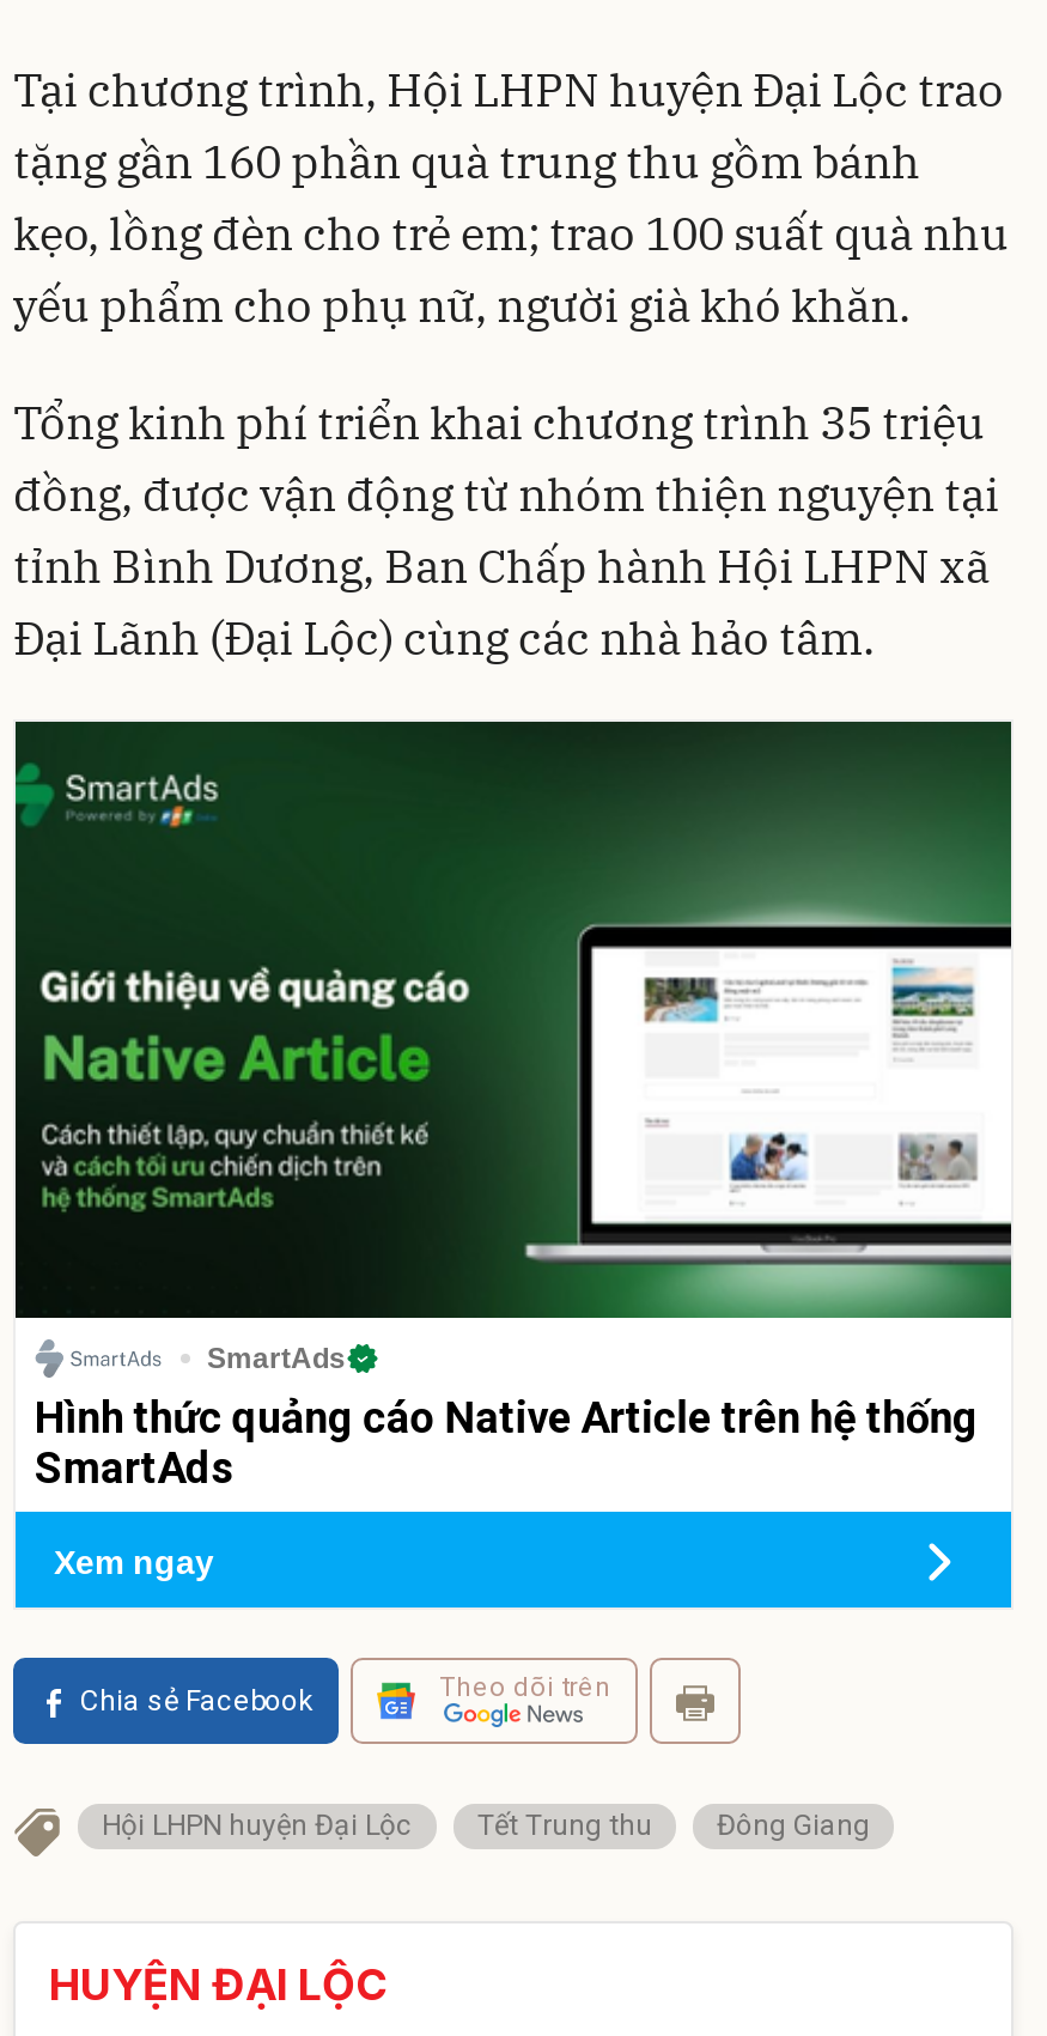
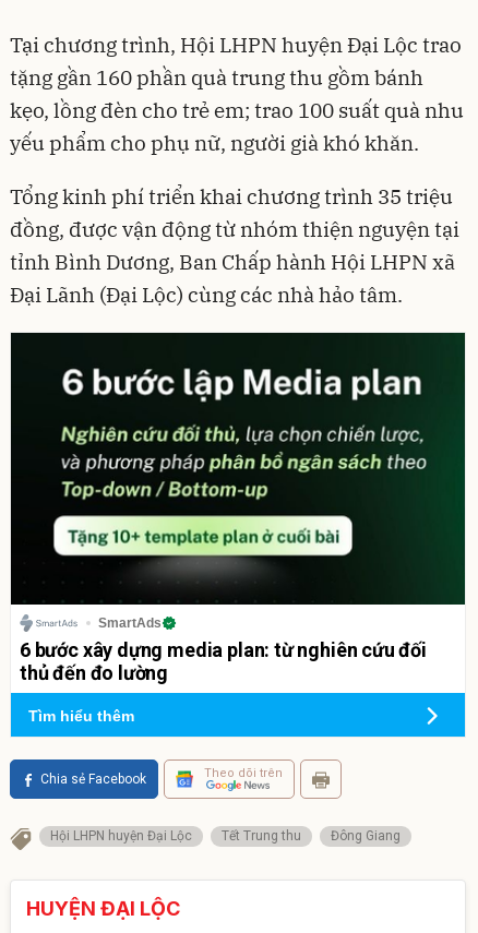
[13,724,1013,1493] [image] | Hình thức quảng cáo Native Article trên hệ thống | SmartAds -> [10,335,466,684] [image] | 6 bước xây dựng media plan: từ nghiên cứu đối | thủ đến đo lường
[54,1542,214,1580] Xem ngay -> [28,707,134,724] Tìm hiểu thêm

